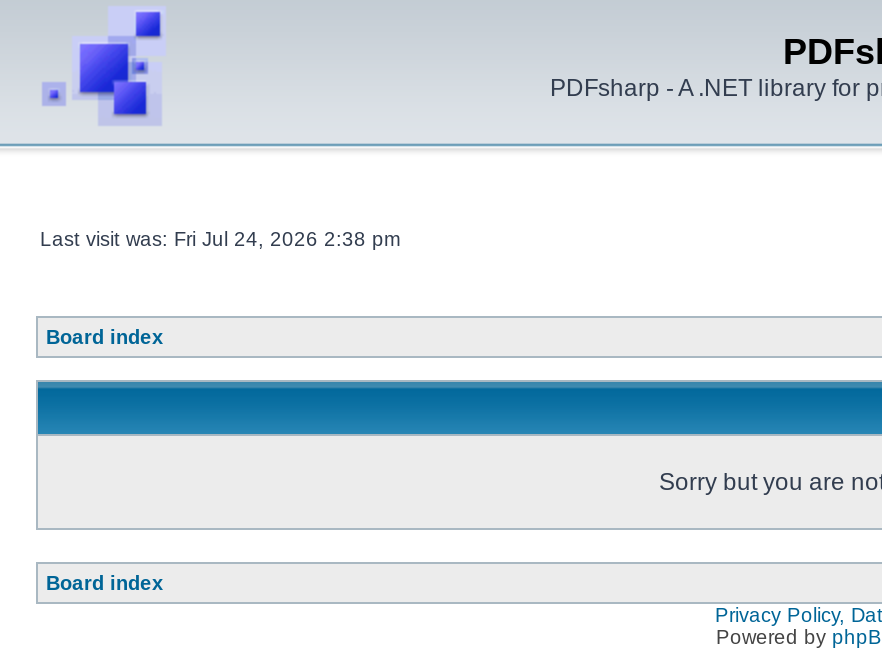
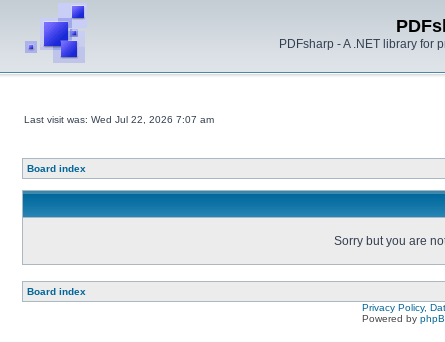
[40,228,400,250] Last visit was: Fri Jul 24, 2026 2:38 pm -> [24,114,214,125] Last visit was: Wed Jul 22, 2026 7:07 am

